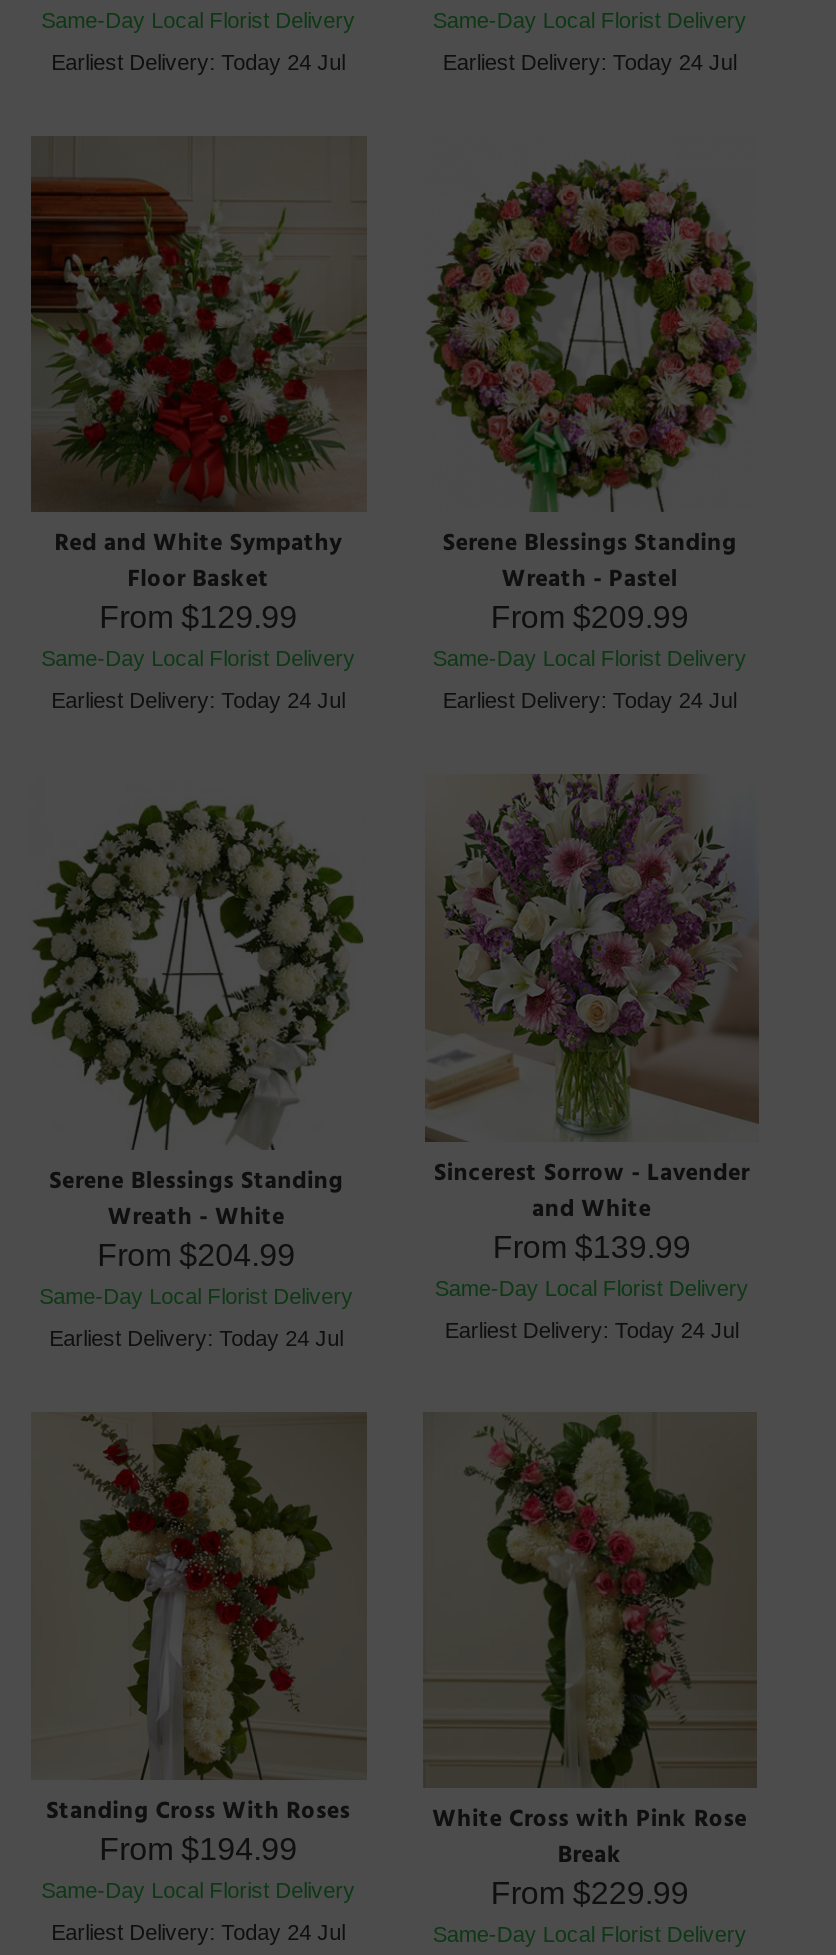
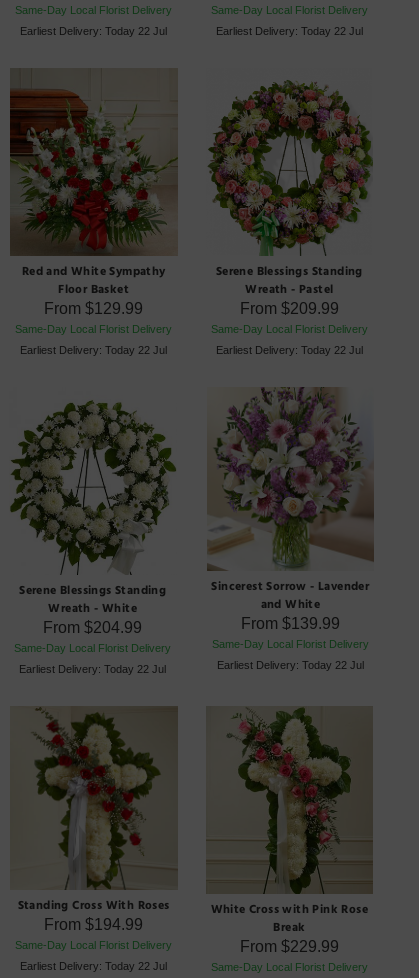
[51,50,345,74] Earliest Delivery: Today 24 Jul -> [20,25,167,37] Earliest Delivery: Today 22 Jul
[443,50,737,74] Earliest Delivery: Today 24 Jul -> [216,25,363,37] Earliest Delivery: Today 22 Jul
[51,688,345,712] Earliest Delivery: Today 24 Jul -> [20,344,167,356] Earliest Delivery: Today 22 Jul
[443,688,737,712] Earliest Delivery: Today 24 Jul -> [216,344,363,356] Earliest Delivery: Today 22 Jul
[49,1326,343,1350] Earliest Delivery: Today 24 Jul -> [19,663,166,675] Earliest Delivery: Today 22 Jul
[445,1317,739,1341] Earliest Delivery: Today 24 Jul -> [217,659,364,671] Earliest Delivery: Today 22 Jul
[51,1919,345,1943] Earliest Delivery: Today 24 Jul -> [20,960,167,972] Earliest Delivery: Today 22 Jul

